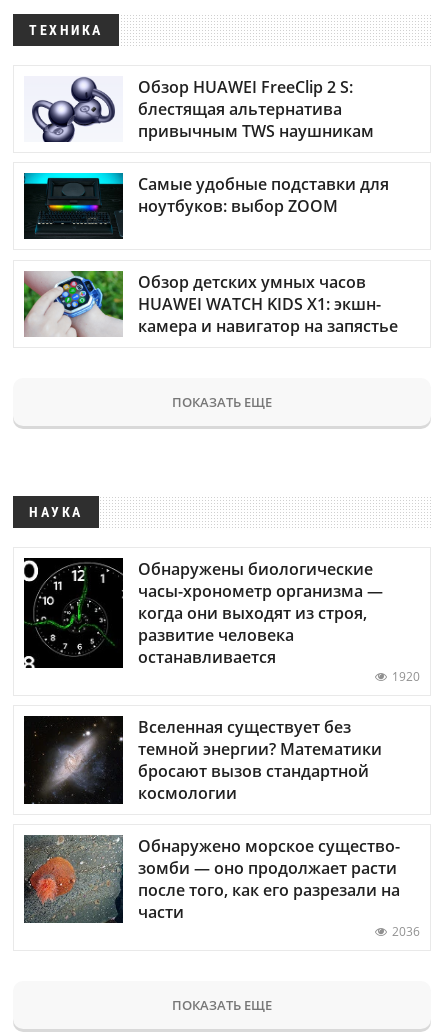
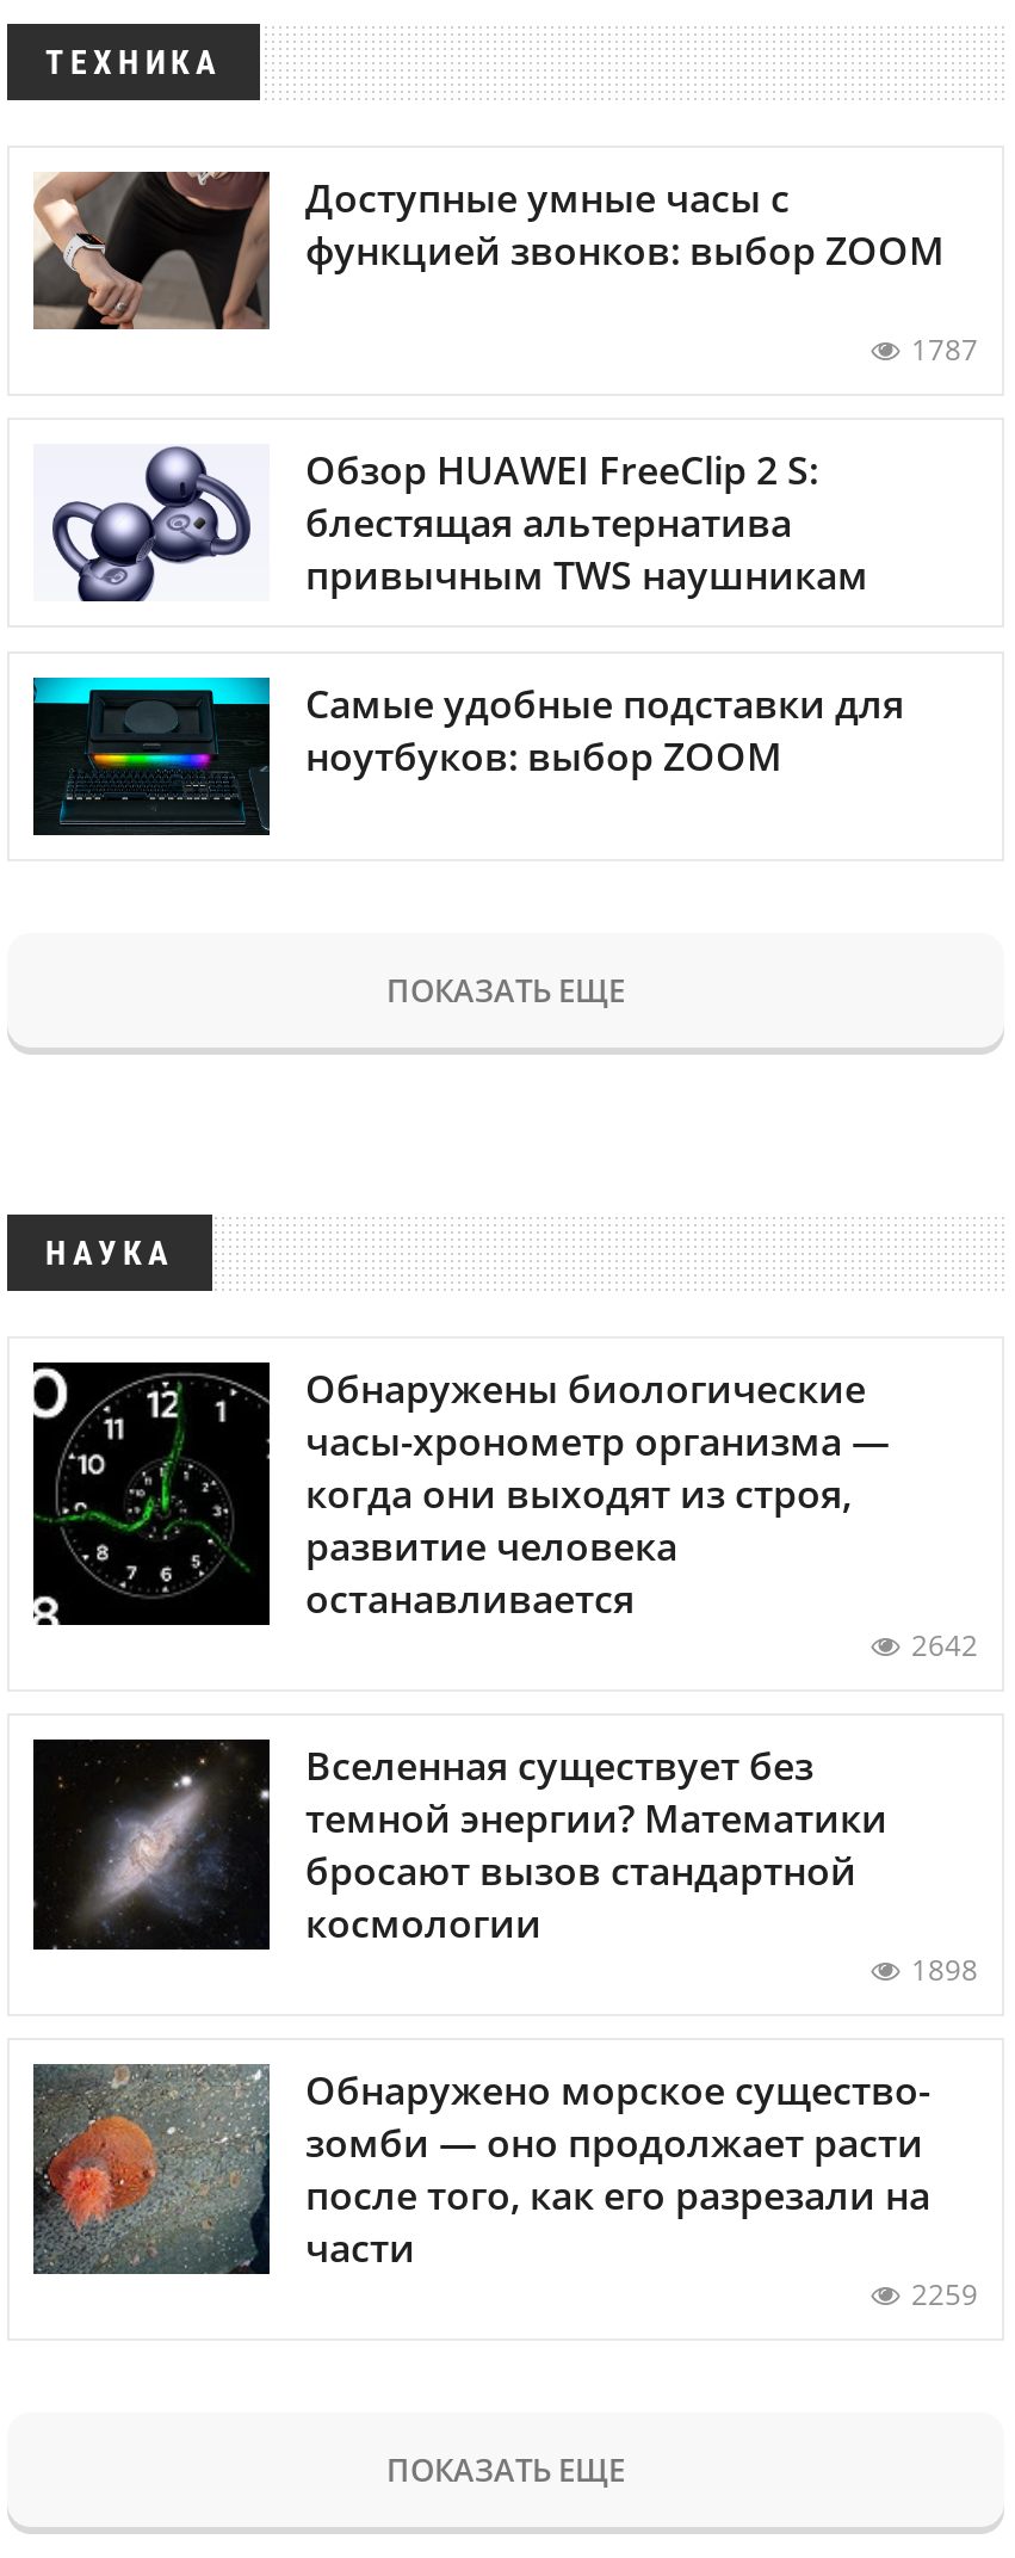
none -> [31,169,978,370] [image] | Доступные умные часы с | функцией звонков: выбор ZOOM | 1787
moved [30,76,389,217] -> [48,445,904,781]: [image] | Обзор HUAWEI FreeClip 2 S: | блестящая альтернатива | привычным TWS наушникам | Самые удобные подставки для | ноутбуков: выбор ZOOM
[23,270,398,338] [image] | Обзор детских умных часов | HUAWEI WATCH KIDS X1: экшн- | камера и навигатор на запястье -> none
[392,668,420,685] 1920 -> [911,1624,978,1665] 2642
none -> [911,1949,978,1990] 1898
[392,923,420,940] 2036 -> [911,2274,978,2315] 2259

